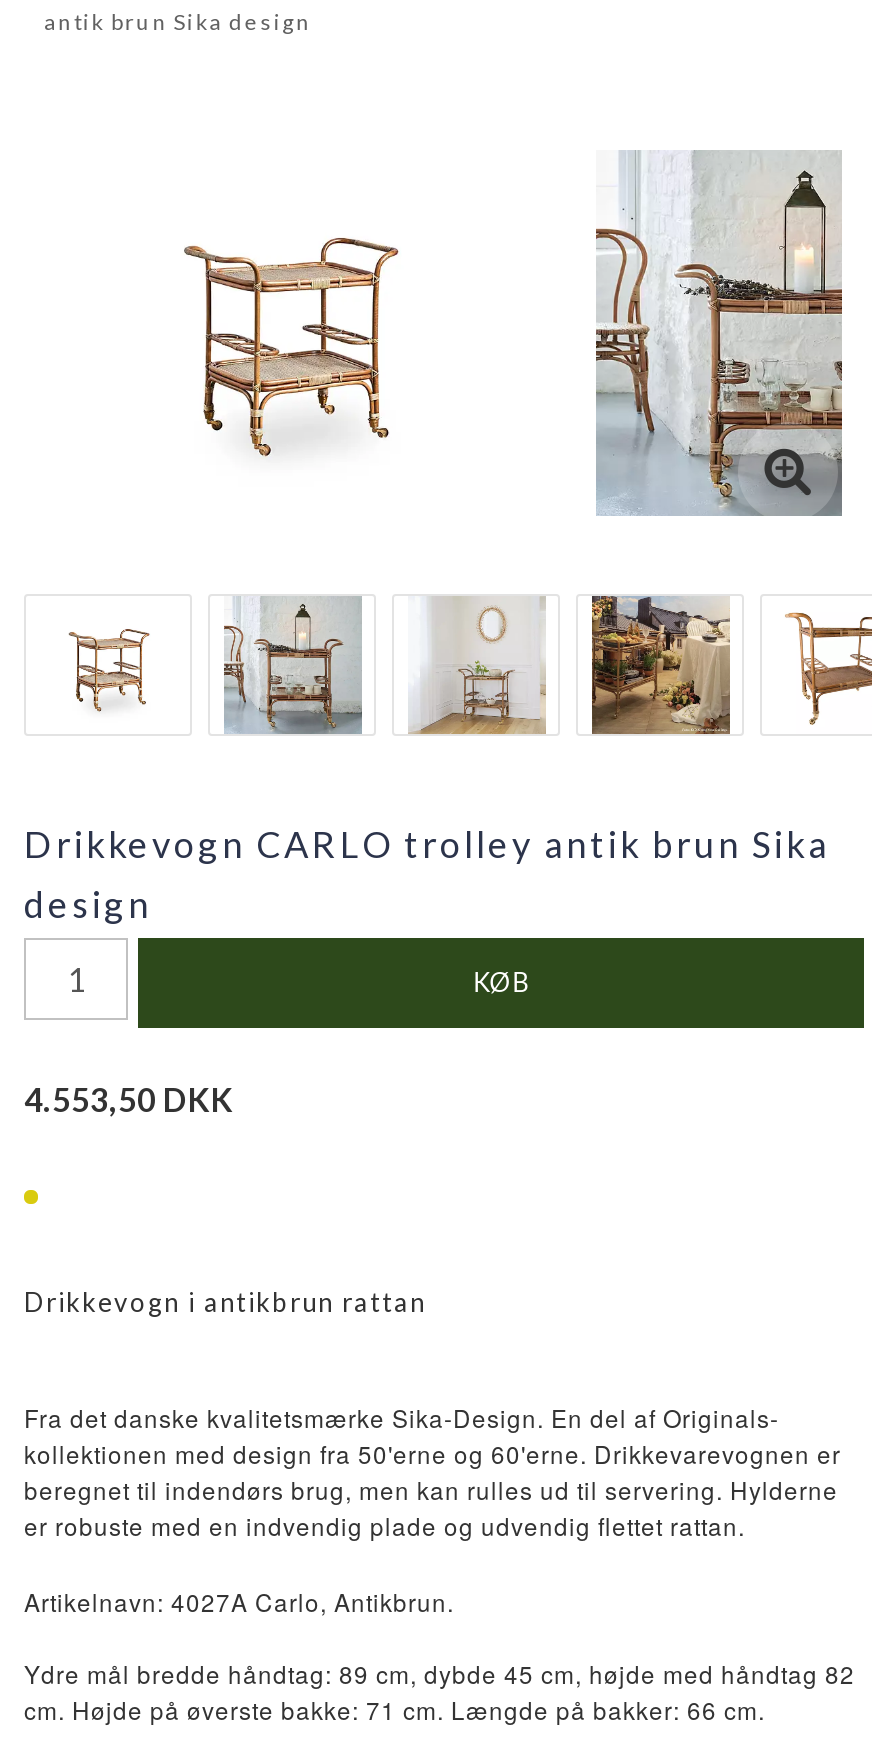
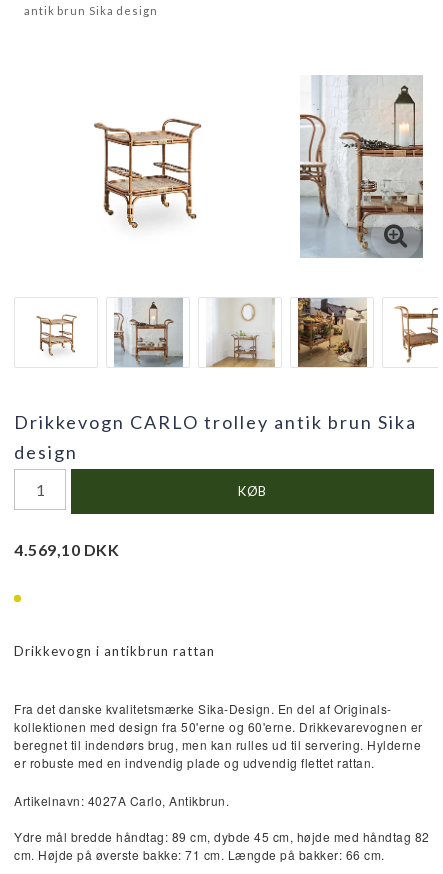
[24,1080,234,1118] 4.553,50 DKK -> [14,540,119,559] 4.569,10 DKK

